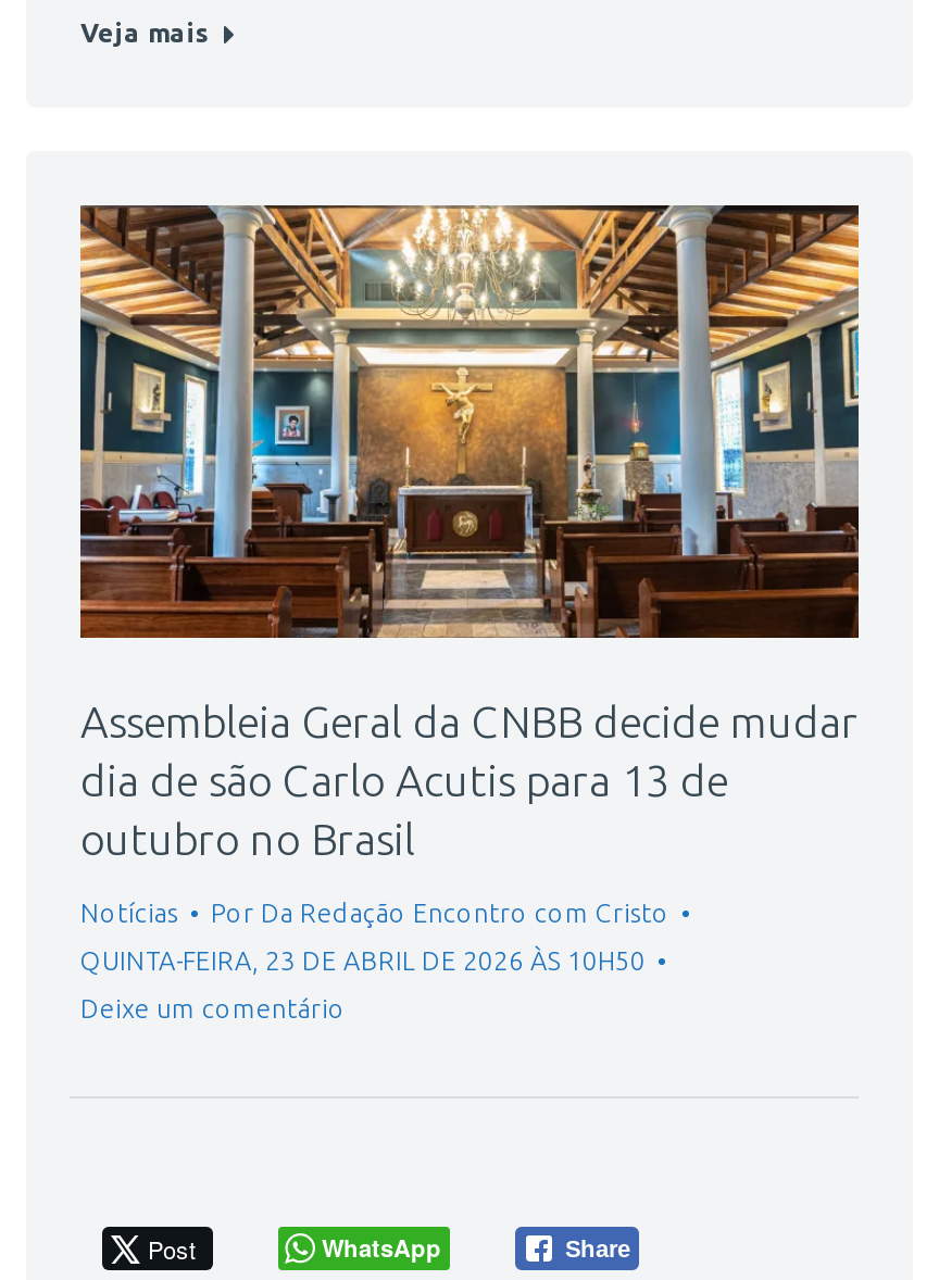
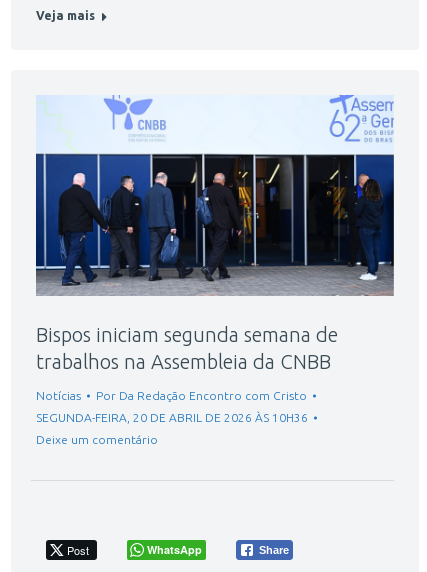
[78,202,861,864] [image] | Assembleia Geral da CNBB decide mudar | dia de são Carlo Acutis para 13 de | outubro no Brasil -> [35,94,395,373] [image] | Bispos iniciam segunda semana de | trabalhos na Assembleia da CNBB
[80,947,646,975] QUINTA-FEIRA, 23 DE ABRIL DE 2026 ÀS 10H50 -> [36,411,308,424] SEGUNDA-FEIRA, 20 DE ABRIL DE 2026 ÀS 10H36

